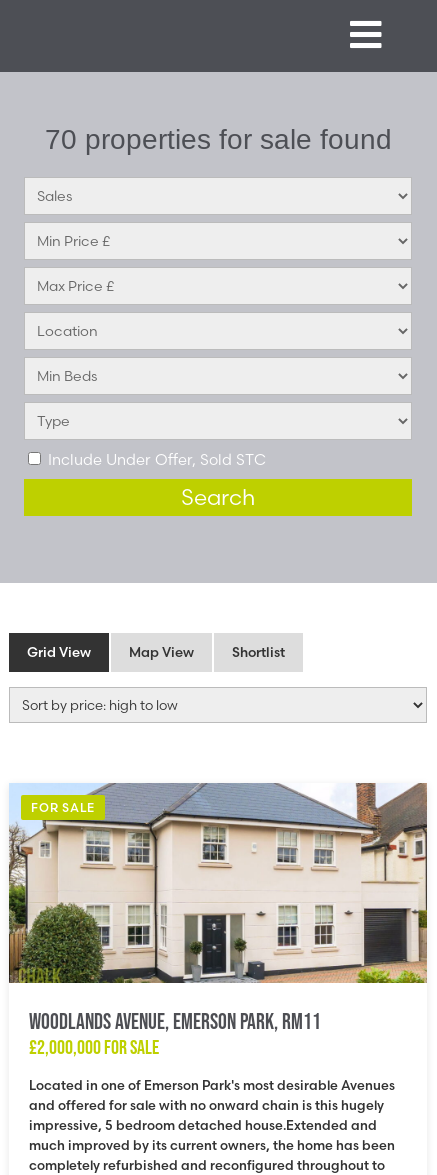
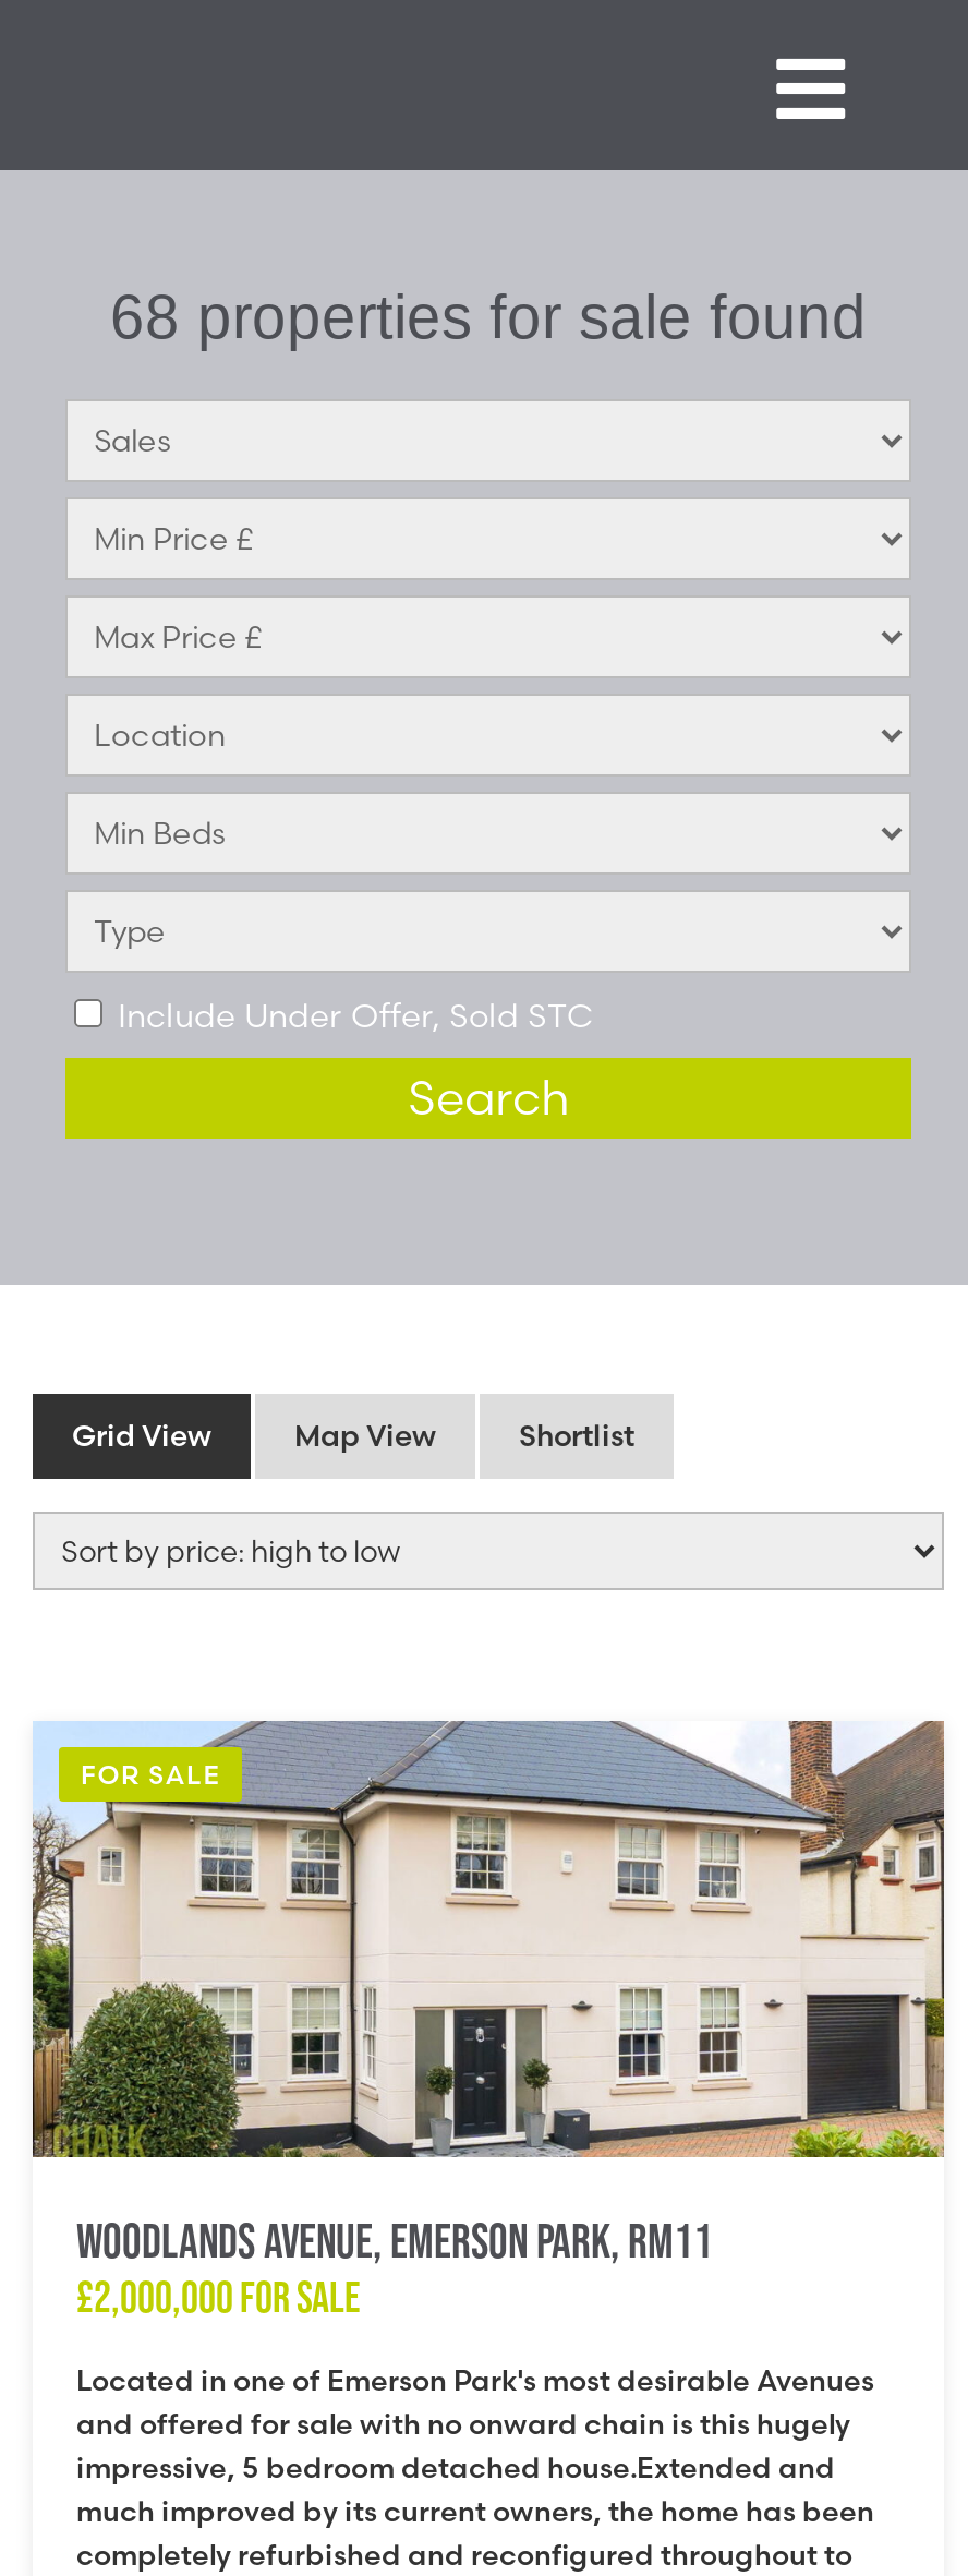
[44,124,391,155] 70 properties for sale found -> [110,284,867,351] 68 properties for sale found

